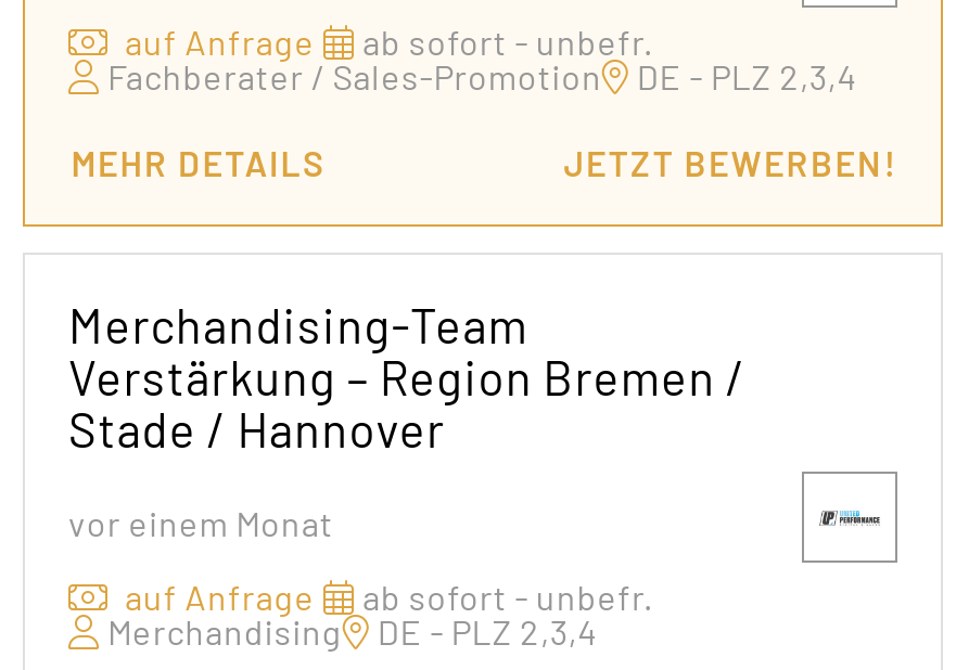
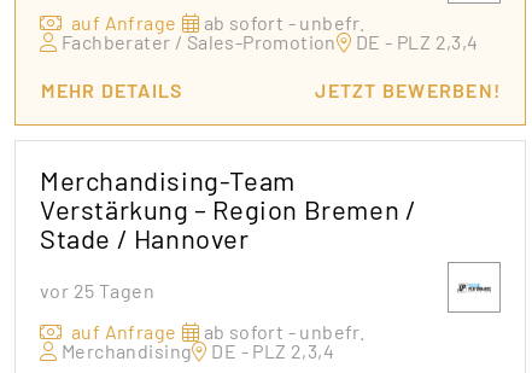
[68,501,334,543] vor einem Monat -> [40,278,154,301] vor 25 Tagen

